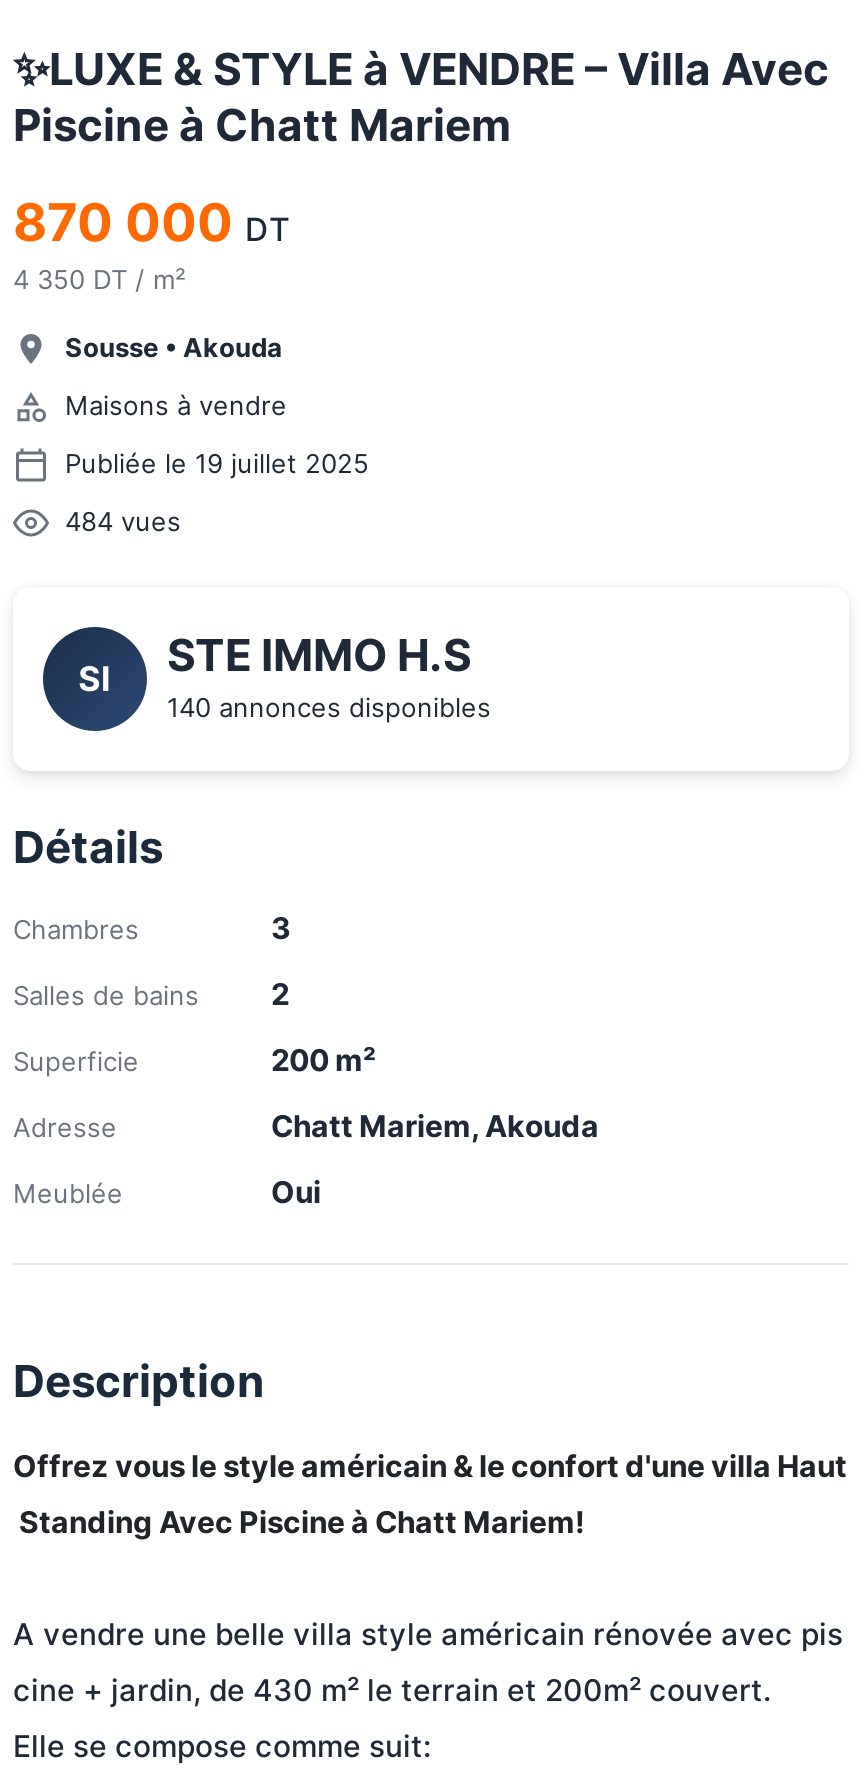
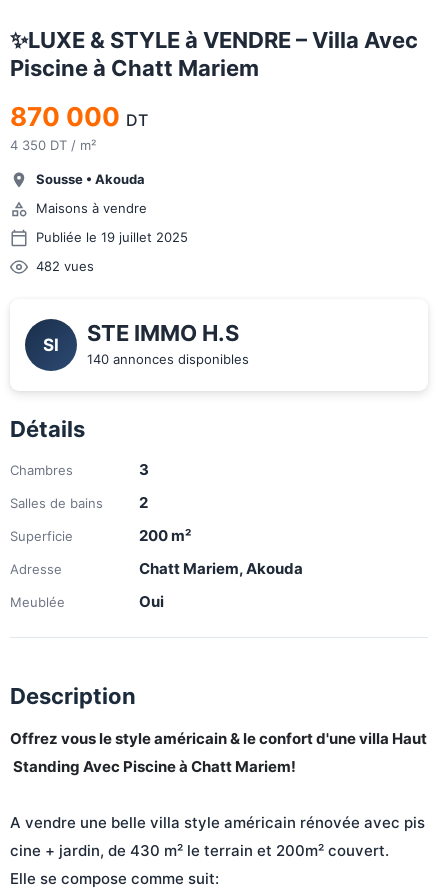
[65,505,181,537] 484 vues -> [36,258,94,274] 482 vues

